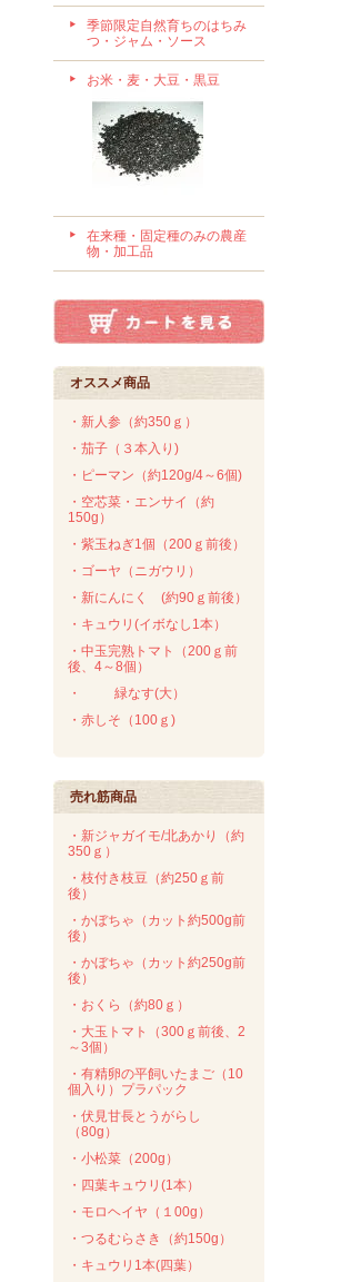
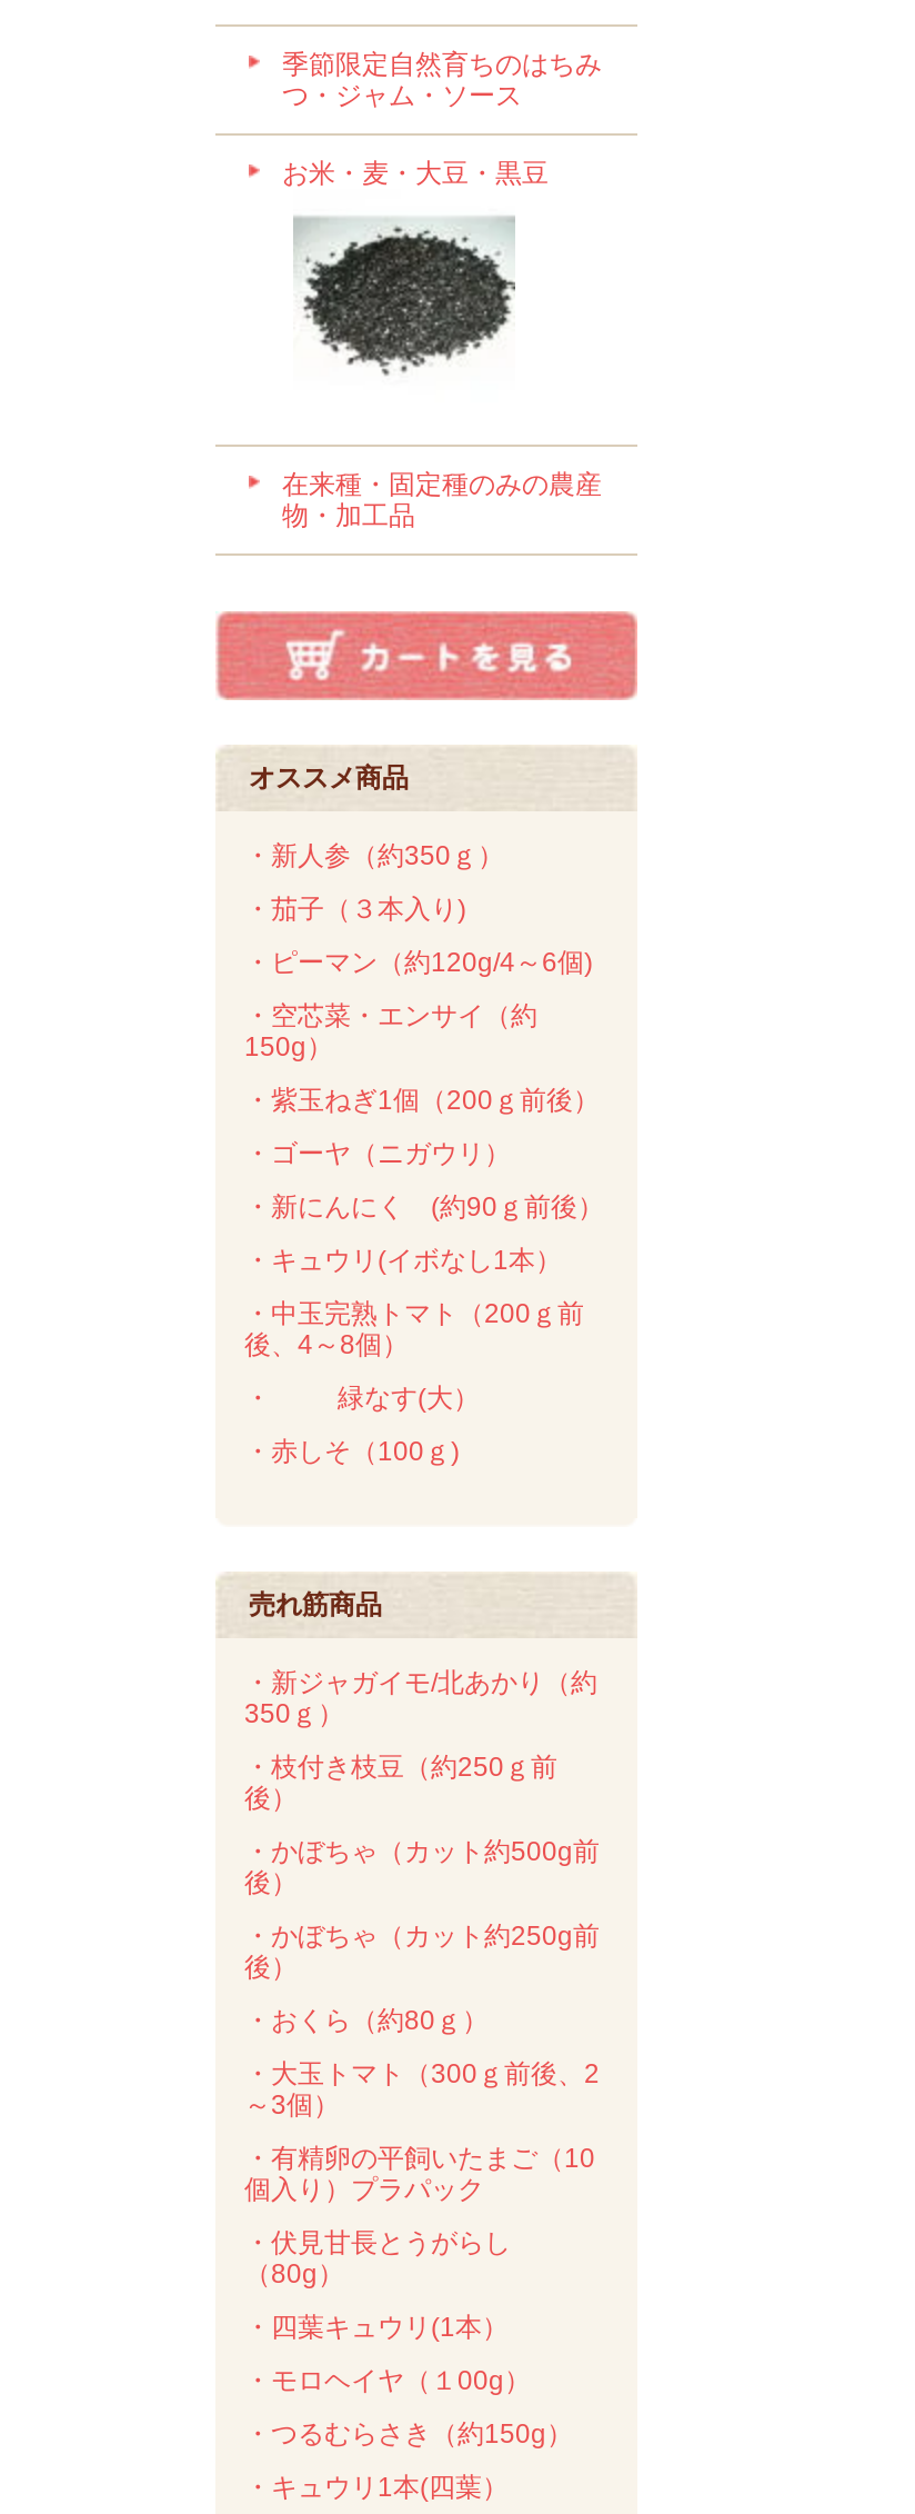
[68,1151,192,1166] ・小松菜（200g） -> none

